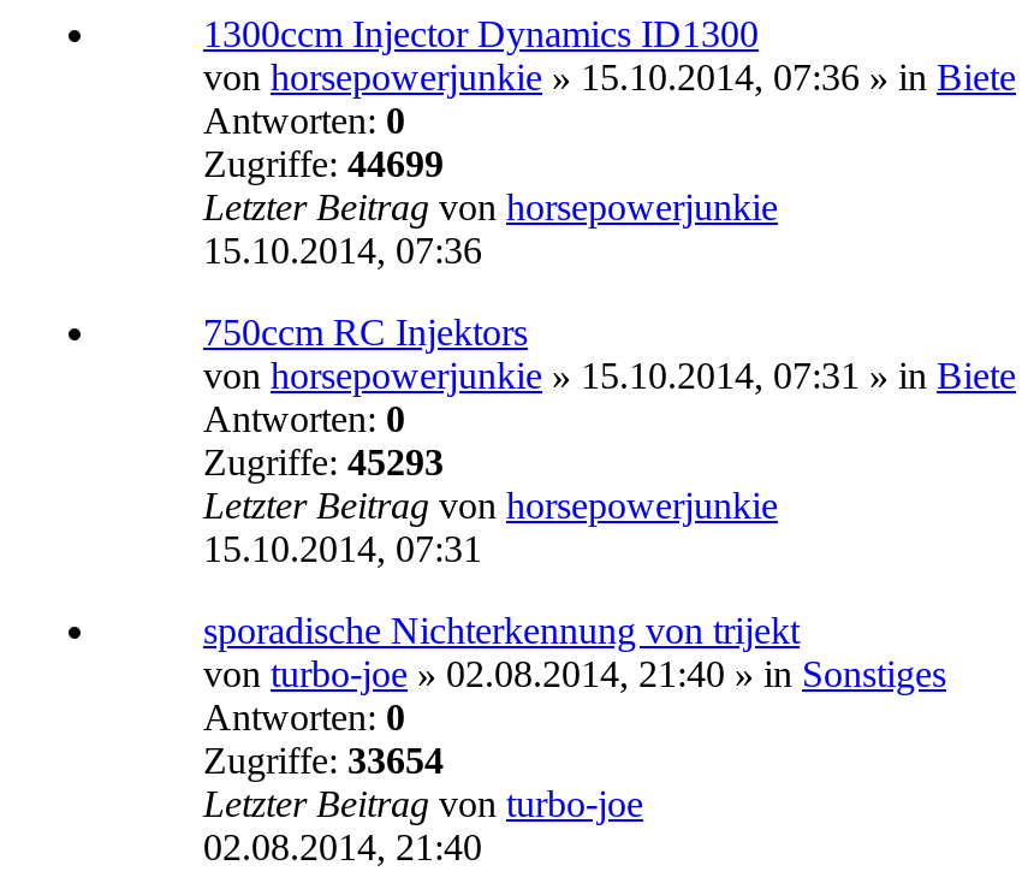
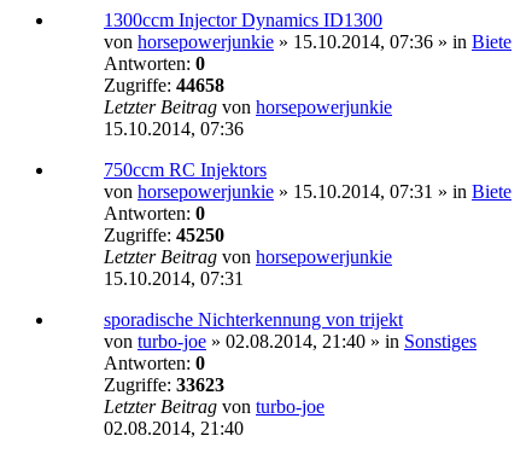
[203,144,444,185] Zugriffe: 44699 -> [104,75,224,96] Zugriffe: 44658
[203,442,444,483] Zugriffe: 45293 -> [104,225,224,246] Zugriffe: 45250
[203,741,444,781] Zugriffe: 33654 -> [104,375,224,395] Zugriffe: 33623

